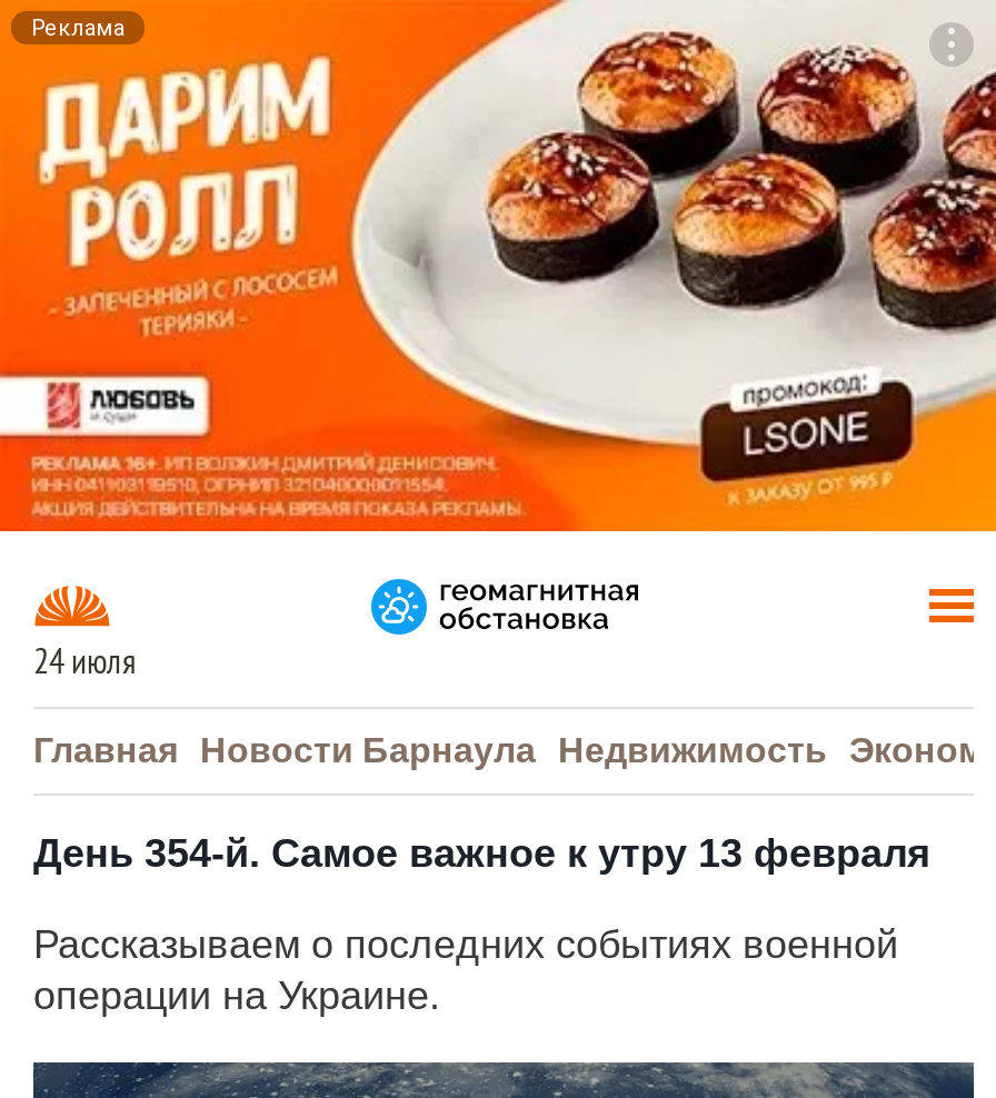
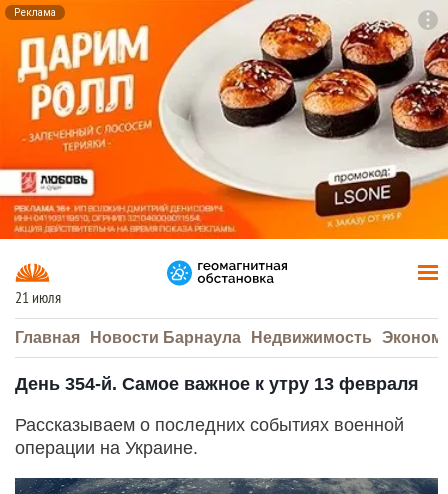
[33,642,136,682] 24 июля -> [15,289,61,307] 21 июля

